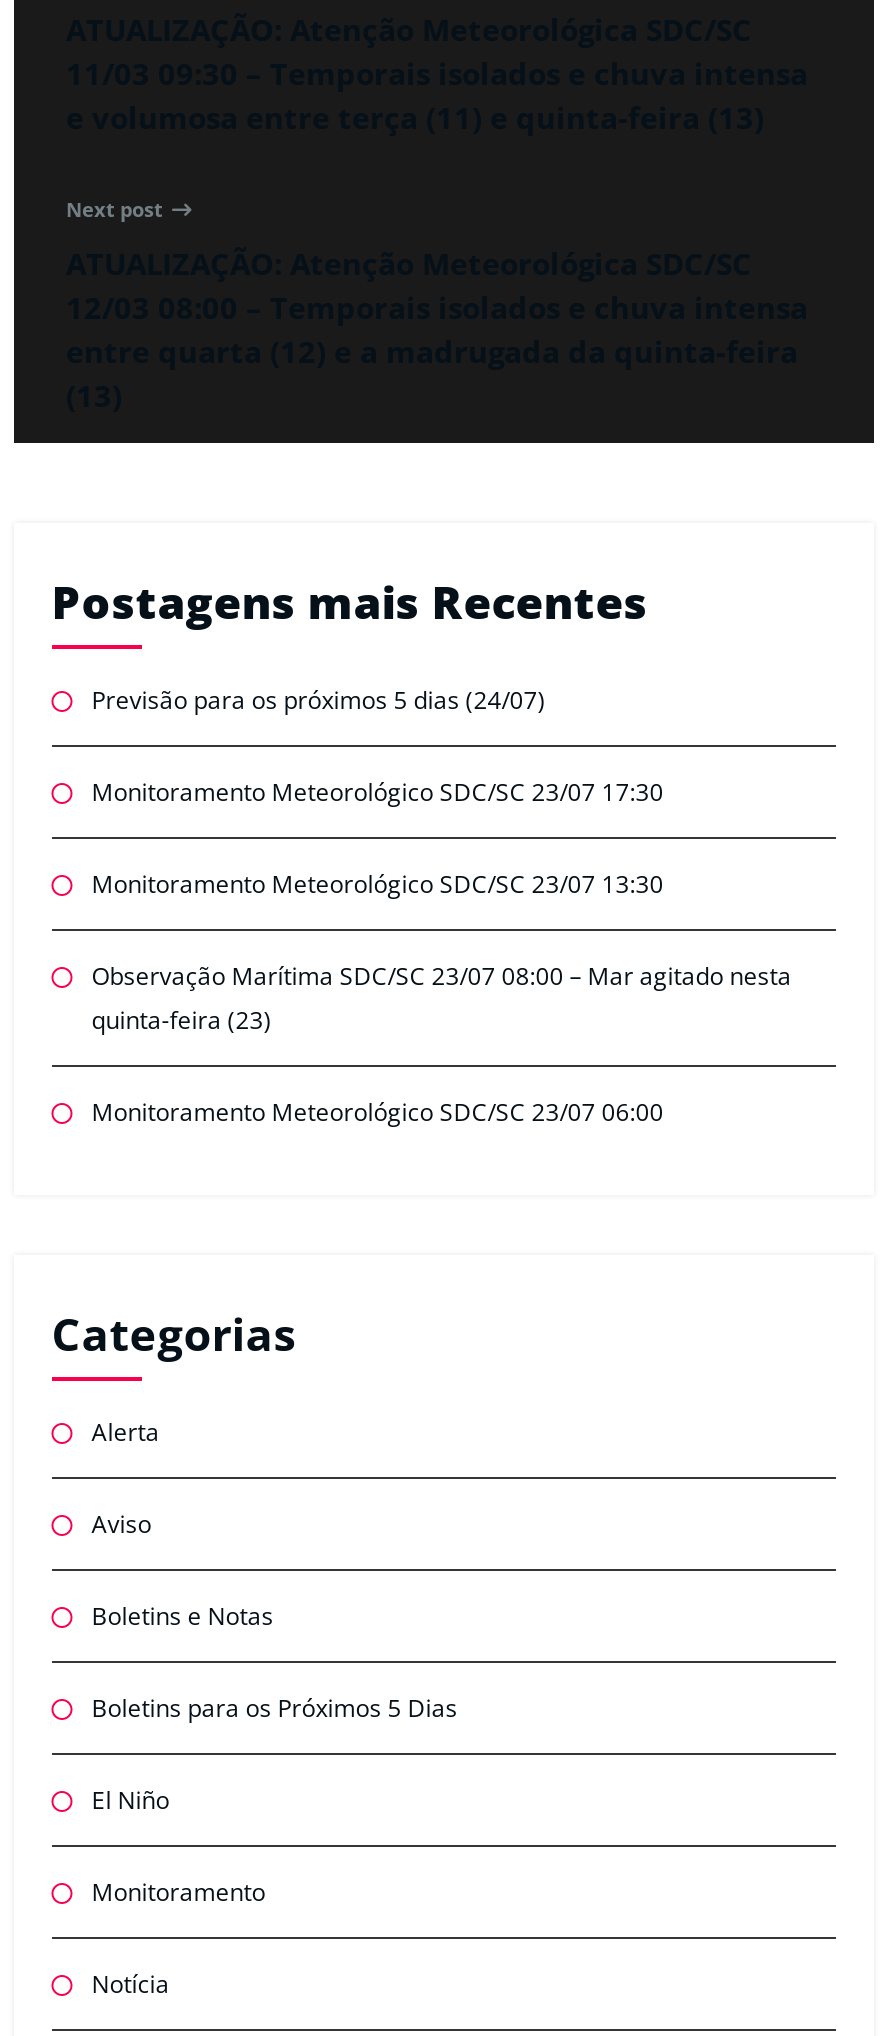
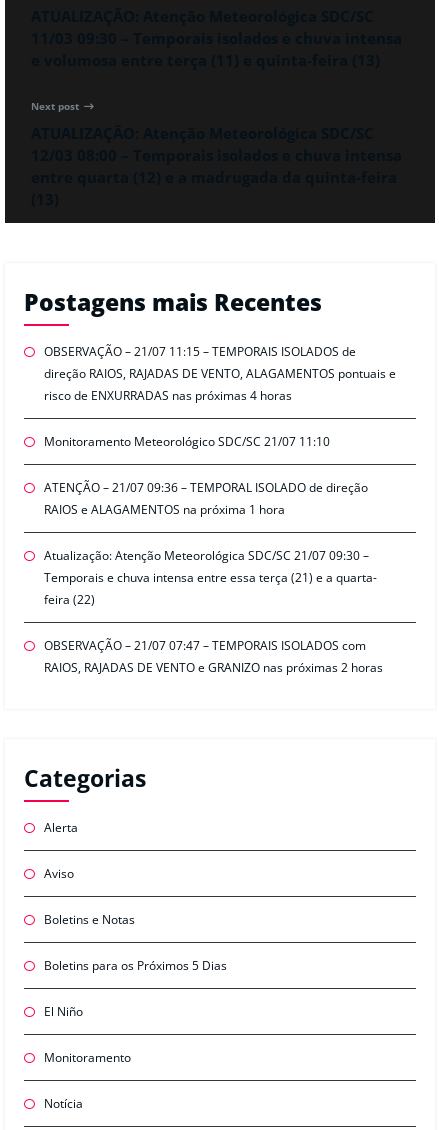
[92,683,546,717] Previsão para os próximos 5 dias (24/07) -> [44,343,396,404] OBSERVAÇÃO – 21/07 11:15 – TEMPORAIS ISOLADOS de | direção RAIOS, RAJADAS DE VENTO, ALAGAMENTOS pontuais e | risco de ENXURRADAS nas próximas 4 horas
[92,775,664,809] Monitoramento Meteorológico SDC/SC 23/07 17:30 -> [44,433,330,450] Monitoramento Meteorológico SDC/SC 21/07 11:10
[92,867,664,901] Monitoramento Meteorológico SDC/SC 23/07 13:30 -> [44,479,368,518] ATENÇÃO – 21/07 09:36 – TEMPORAL ISOLADO de direção | RAIOS e ALAGAMENTOS na próxima 1 hora
[92,959,792,1037] Observação Marítima SDC/SC 23/07 08:00 – Mar agitado nesta | quinta-feira (23) -> [44,547,377,608] Atualização: Atenção Meteorológica SDC/SC 21/07 09:30 – | Temporais e chuva intensa entre essa terça (21) e a quarta- | feira (22)
[92,1095,664,1129] Monitoramento Meteorológico SDC/SC 23/07 06:00 -> [44,637,383,676] OBSERVAÇÃO – 21/07 07:47 – TEMPORAIS ISOLADOS com | RAIOS, RAJADAS DE VENTO e GRANIZO nas próximas 2 horas

